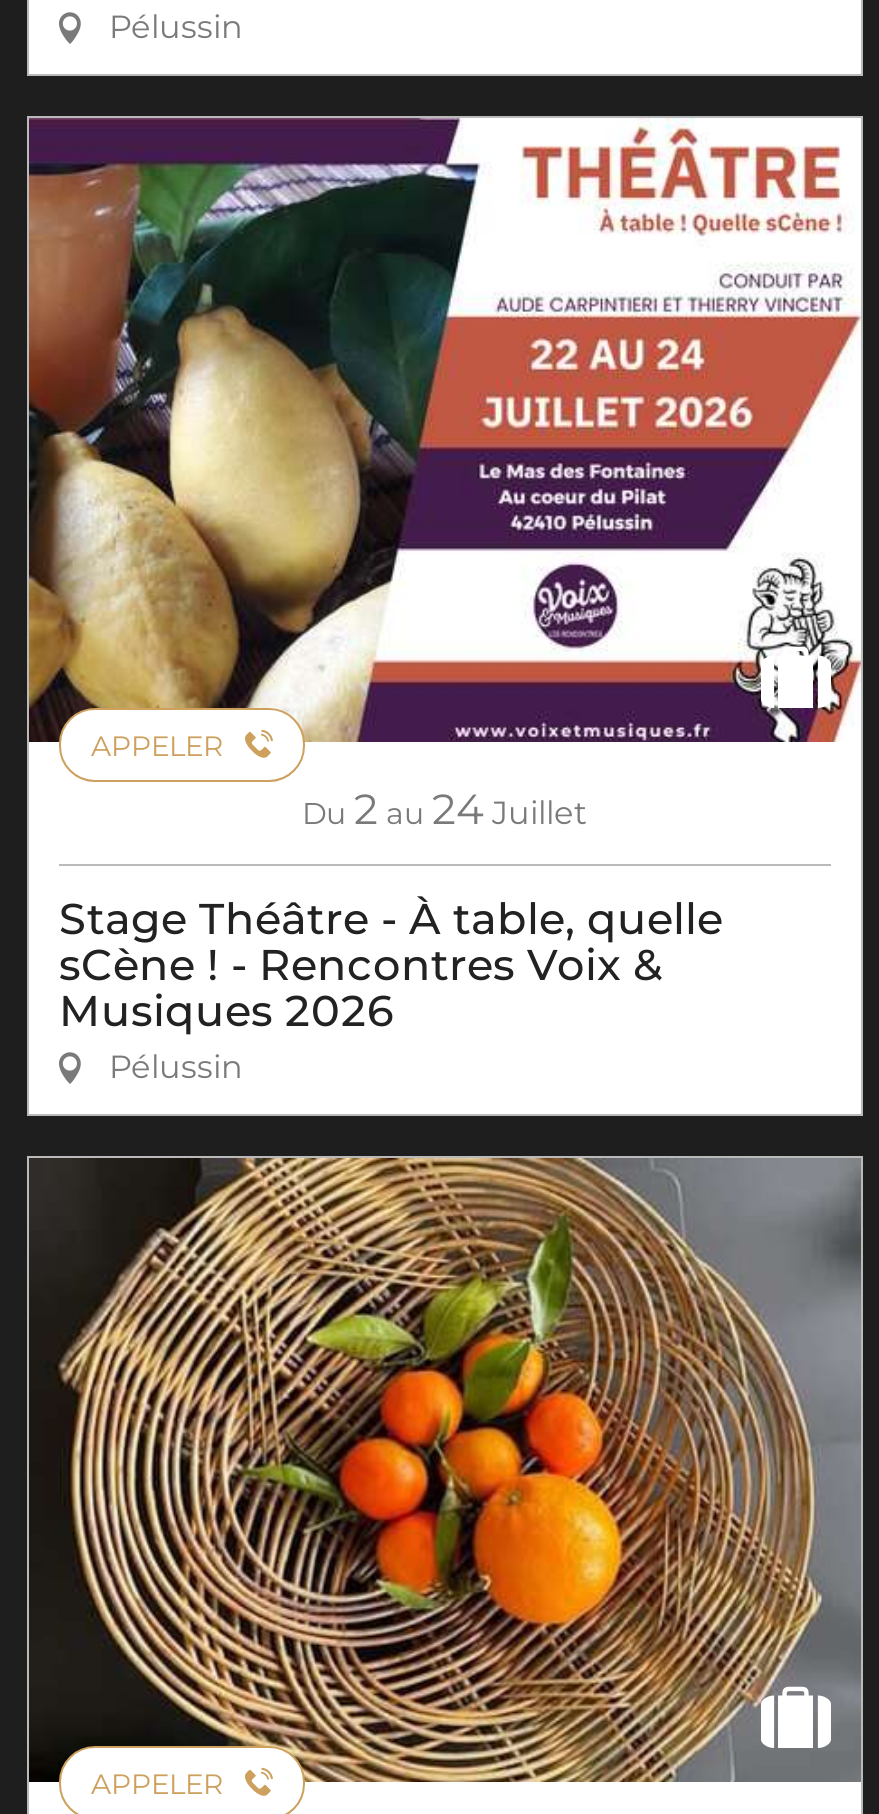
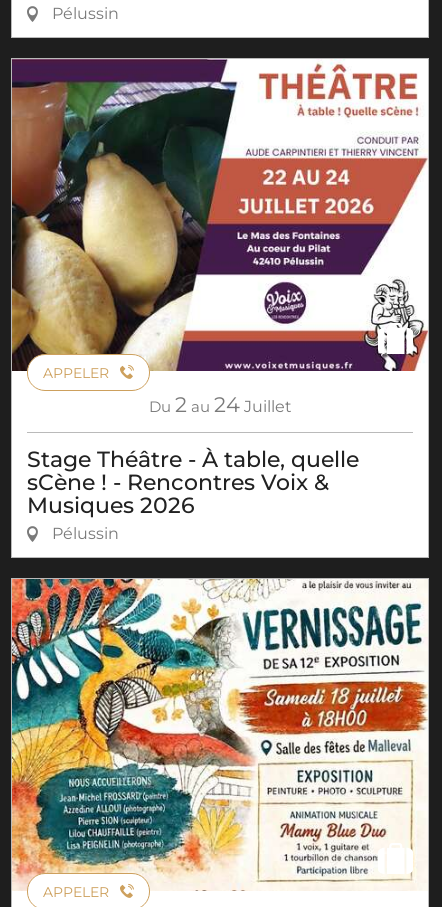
[29,1156,863,1784] [image] -> [11,578,429,891] [image]

